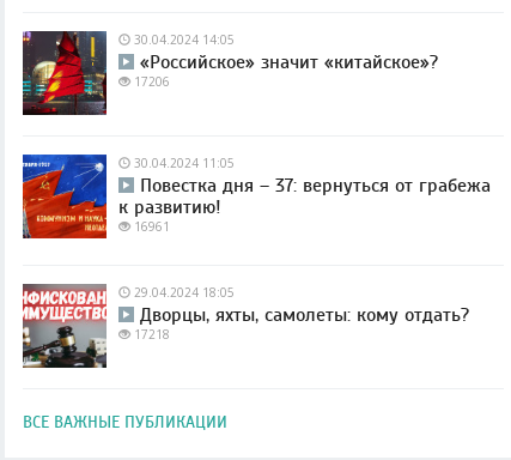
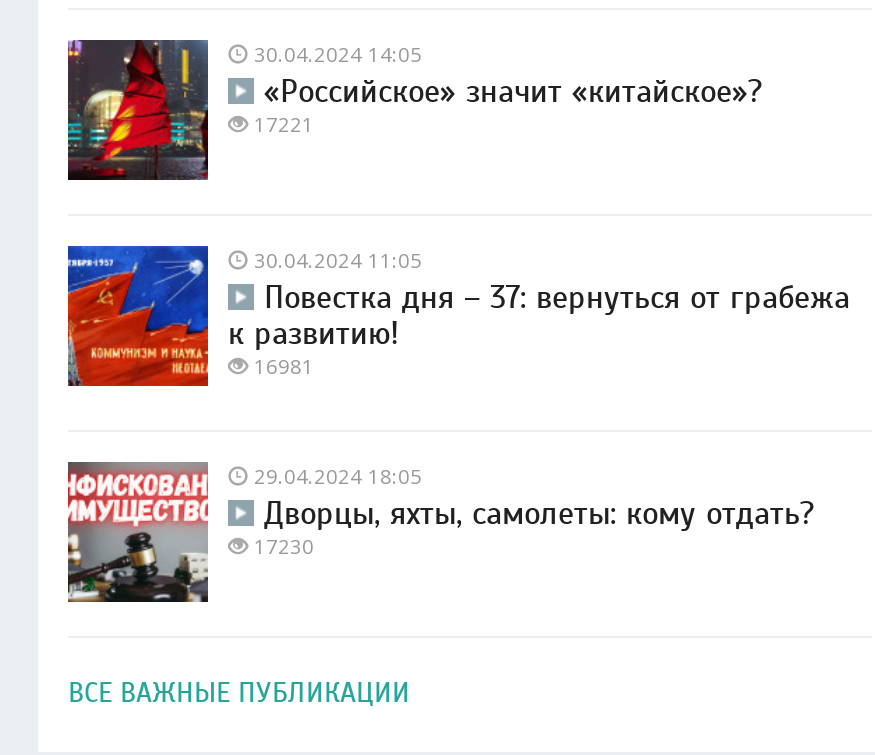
[134,73,170,90] 17206 -> [254,110,314,138] 17221
[134,218,170,235] 16961 -> [254,352,314,380] 16981
[134,326,170,343] 17218 -> [254,532,314,560] 17230

